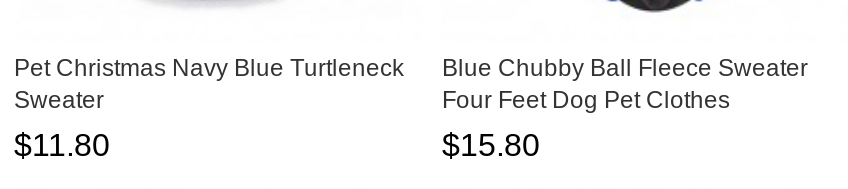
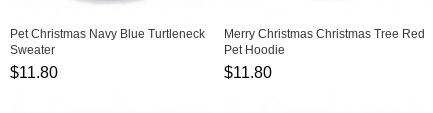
[442,54,808,162] Blue Chubby Ball Fleece Sweater | Four Feet Dog Pet Clothes | $15.80 -> [224,27,425,81] Merry Christmas Christmas Tree Red | Pet Hoodie | $11.80

